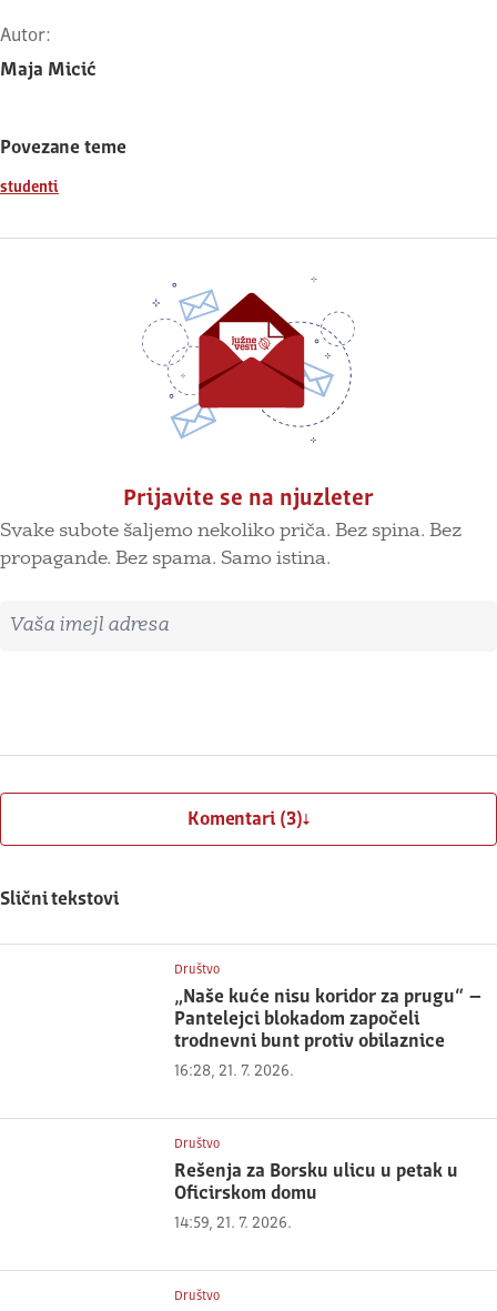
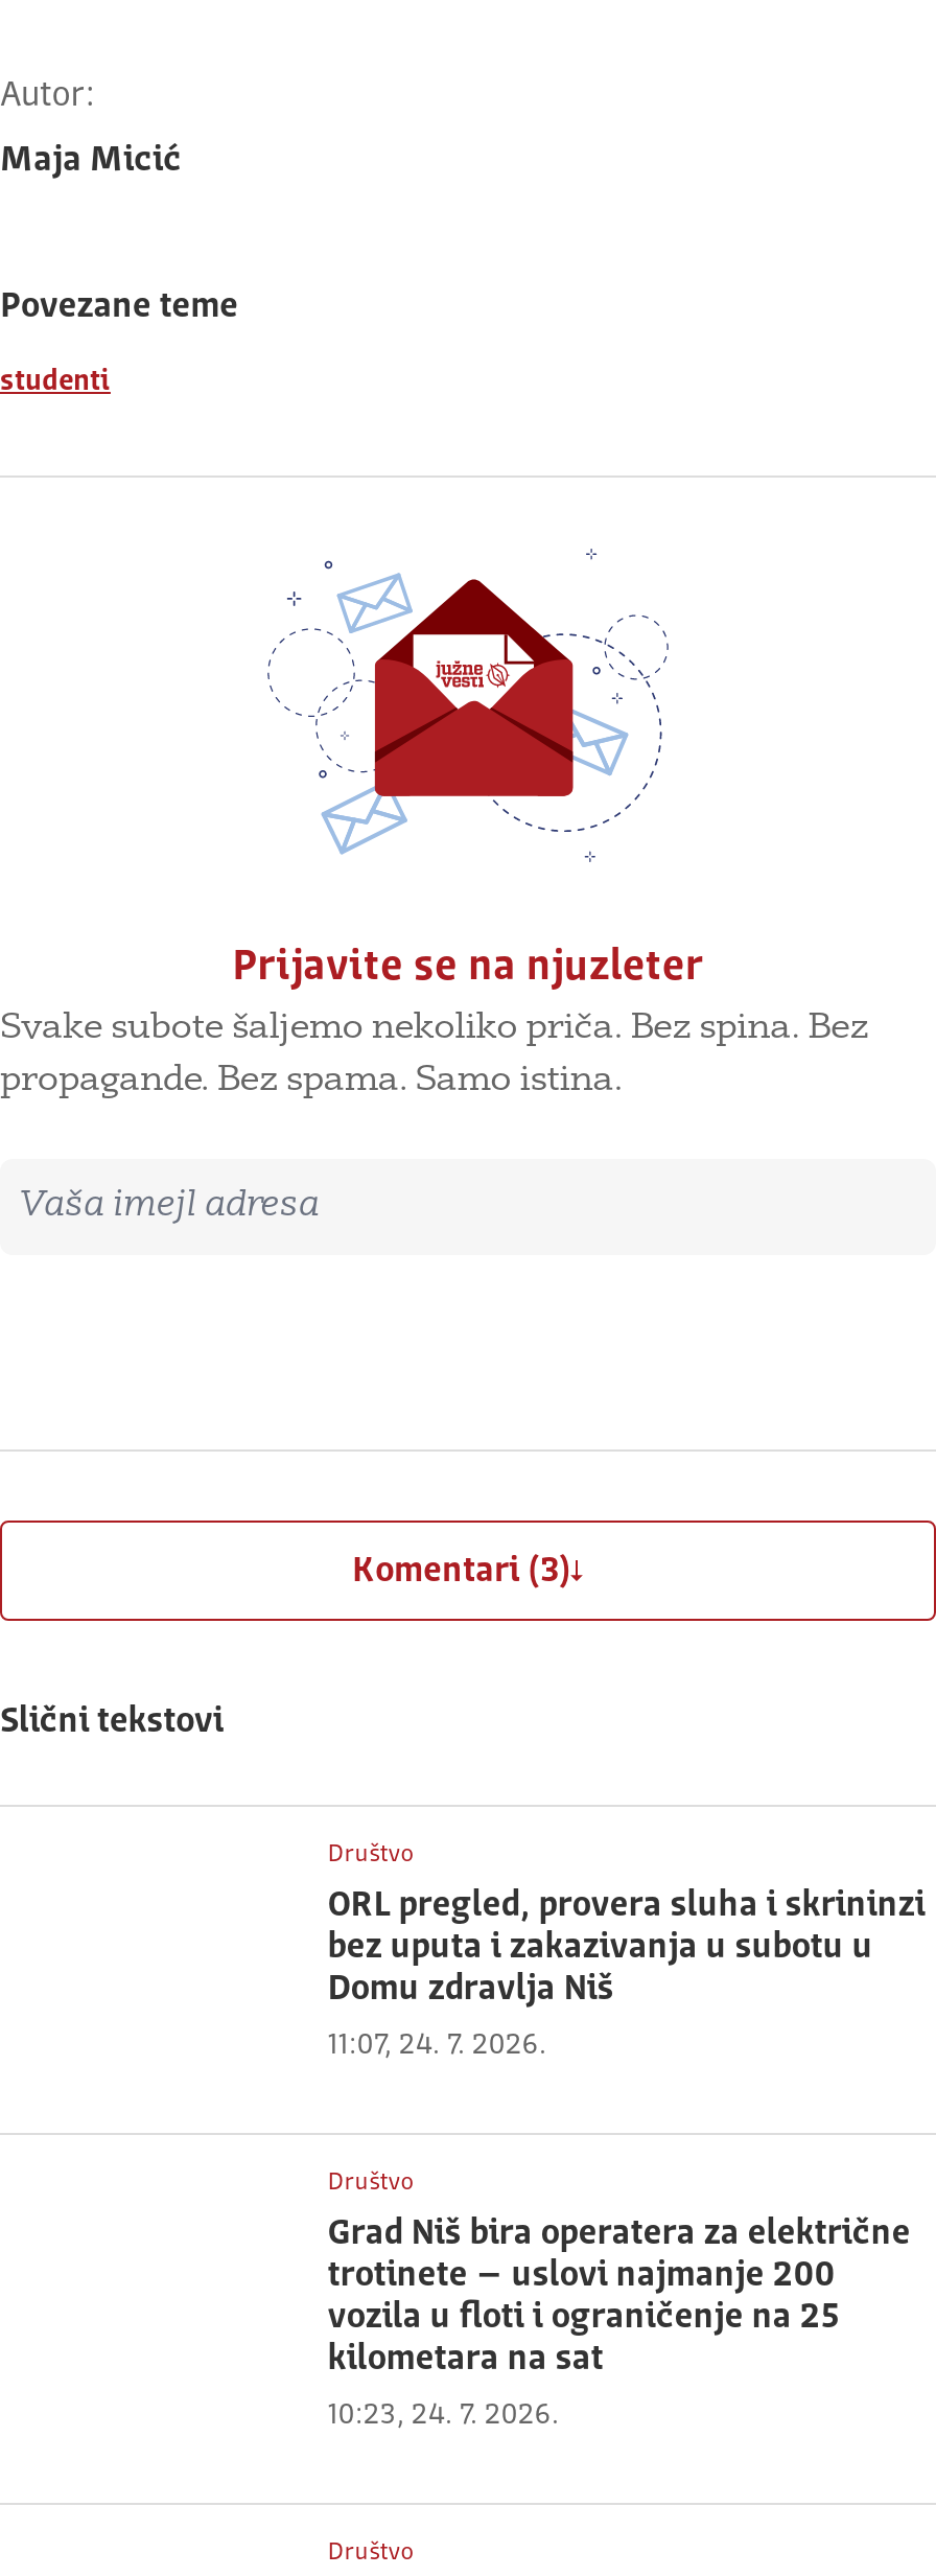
[174,988,482,1051] „Naše kuće nisu koridor za prugu“ – | Pantelejci blokadom započeli | trodnevni bunt protiv obilaznice -> [328,1889,925,2008] ORL pregled, provera sluha i skrininzi | bez uputa i zakazivanja u subotu u | Domu zdravlja Niš
[174,1064,294,1080] 16:28, 21. 7. 2026. -> [328,2032,547,2061] 11:07, 24. 7. 2026.
[174,1162,458,1203] Rešenja za Borsku ulicu u petak u | Oficirskom domu -> [328,2216,911,2377] Grad Niš bira operatera za električne | trotinete – uslovi najmanje 200 | vozila u floti i ograničenje na 25 | kilometara na sat
[174,1216,292,1231] 14:59, 21. 7. 2026. -> [328,2401,560,2430] 10:23, 24. 7. 2026.

